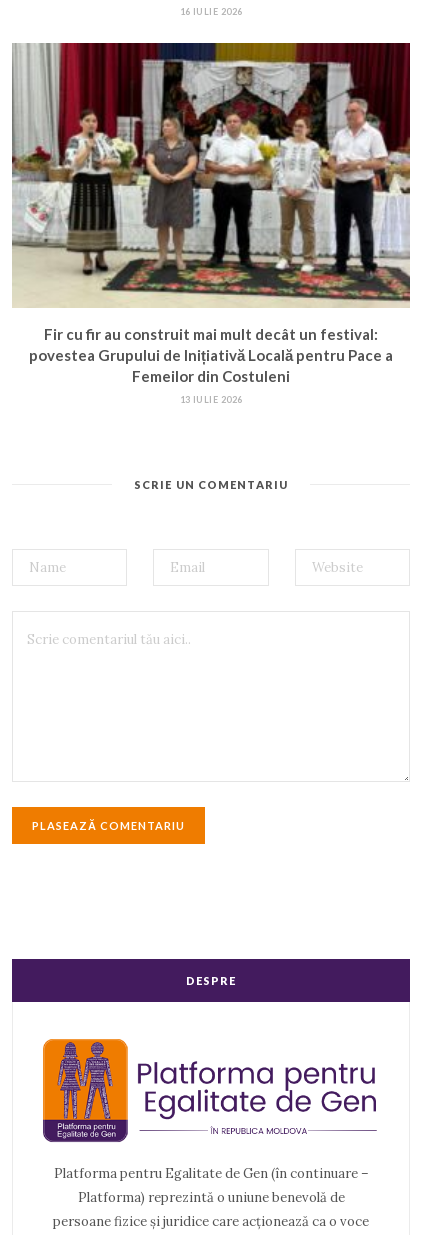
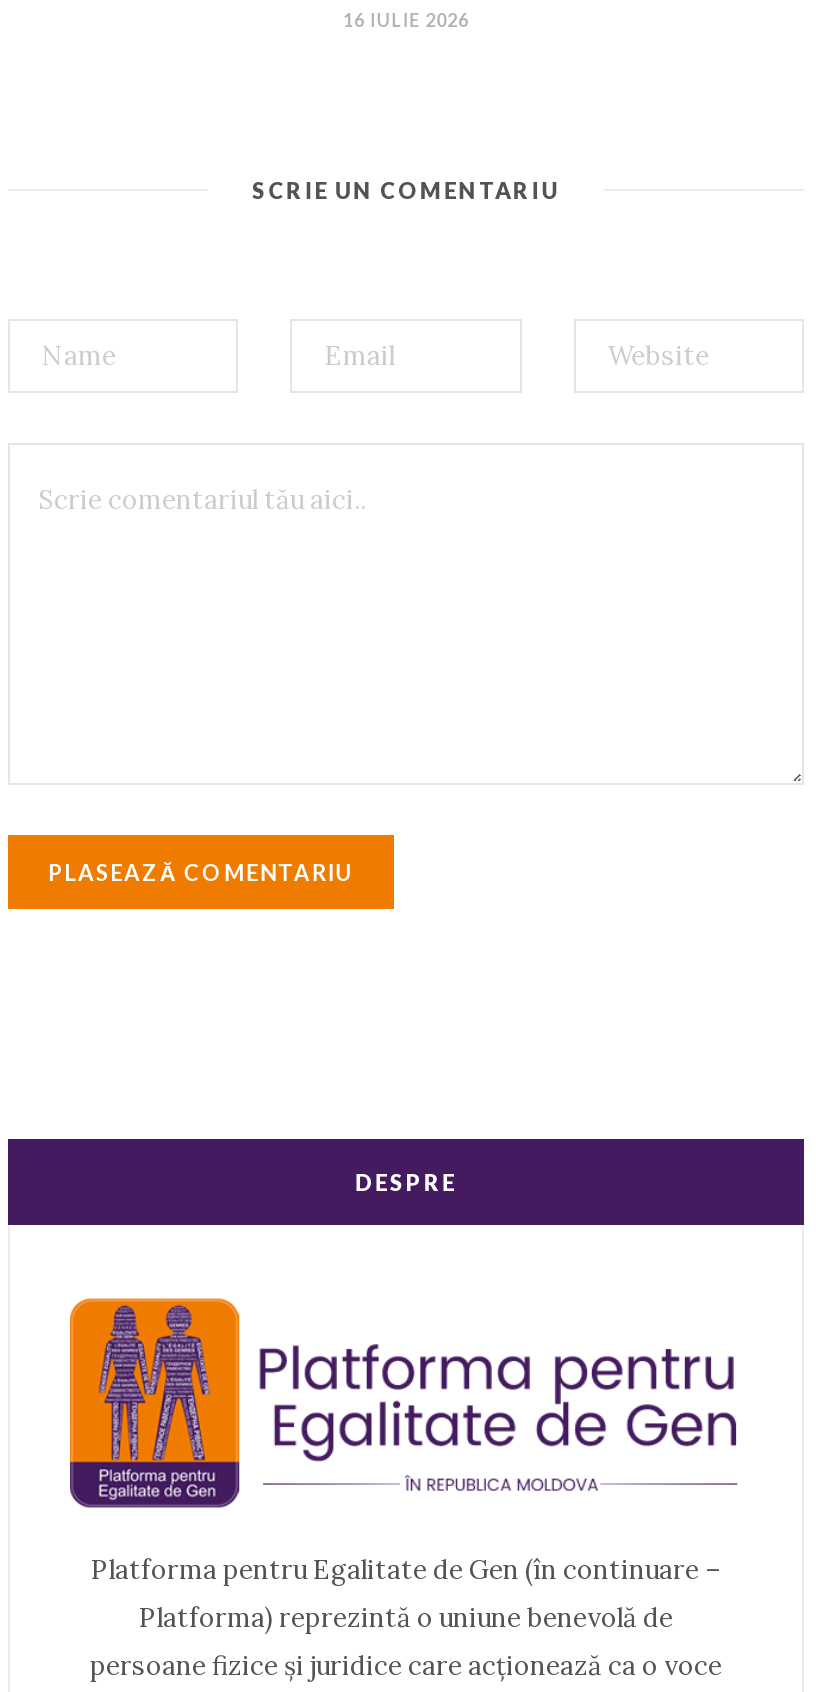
[11,42,411,405] [image] | Fir cu fir au construit mai mult decât un festival: | povestea Grupului de Inițiativă Locală pentru Pace a | Femeilor din Costuleni | 13 IULIE 2026 -> none

